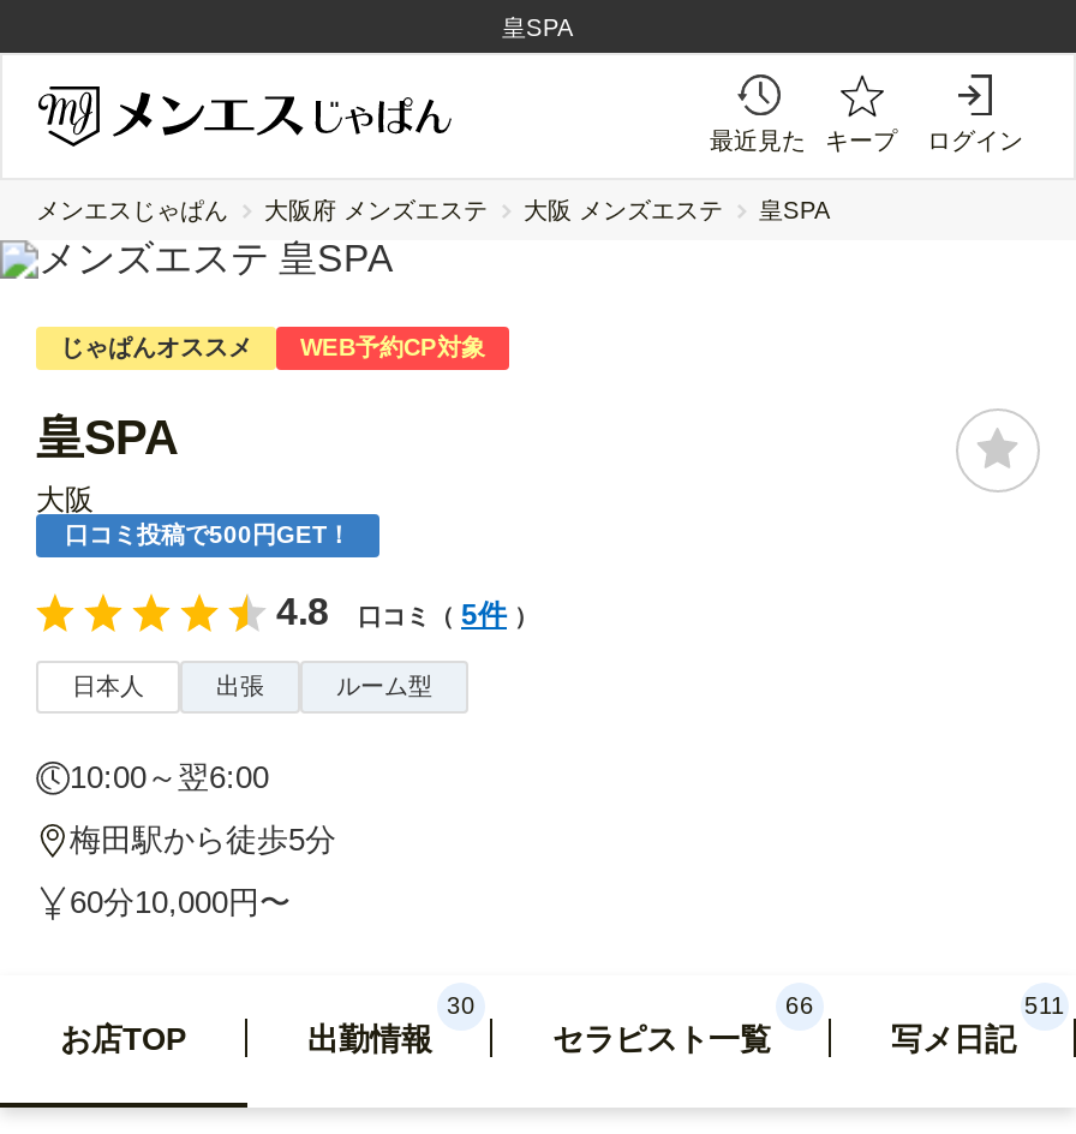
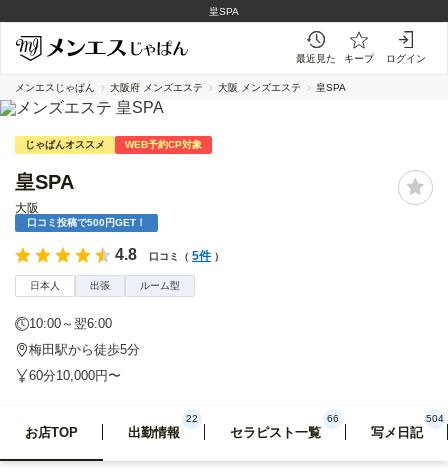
[447,992,476,1019] 30 -> [186,413,198,424] 22
[1024,992,1065,1019] 511 -> [426,413,444,424] 504

